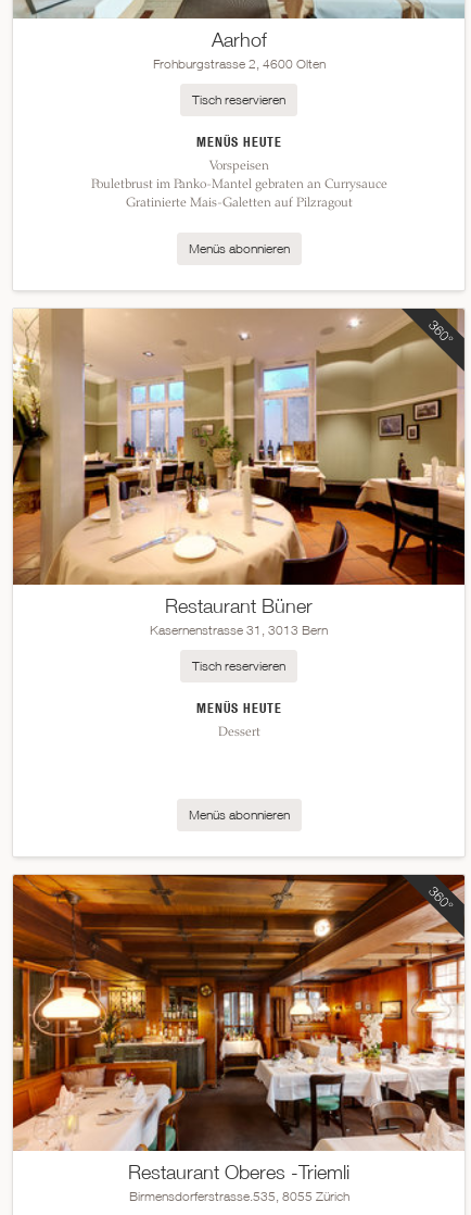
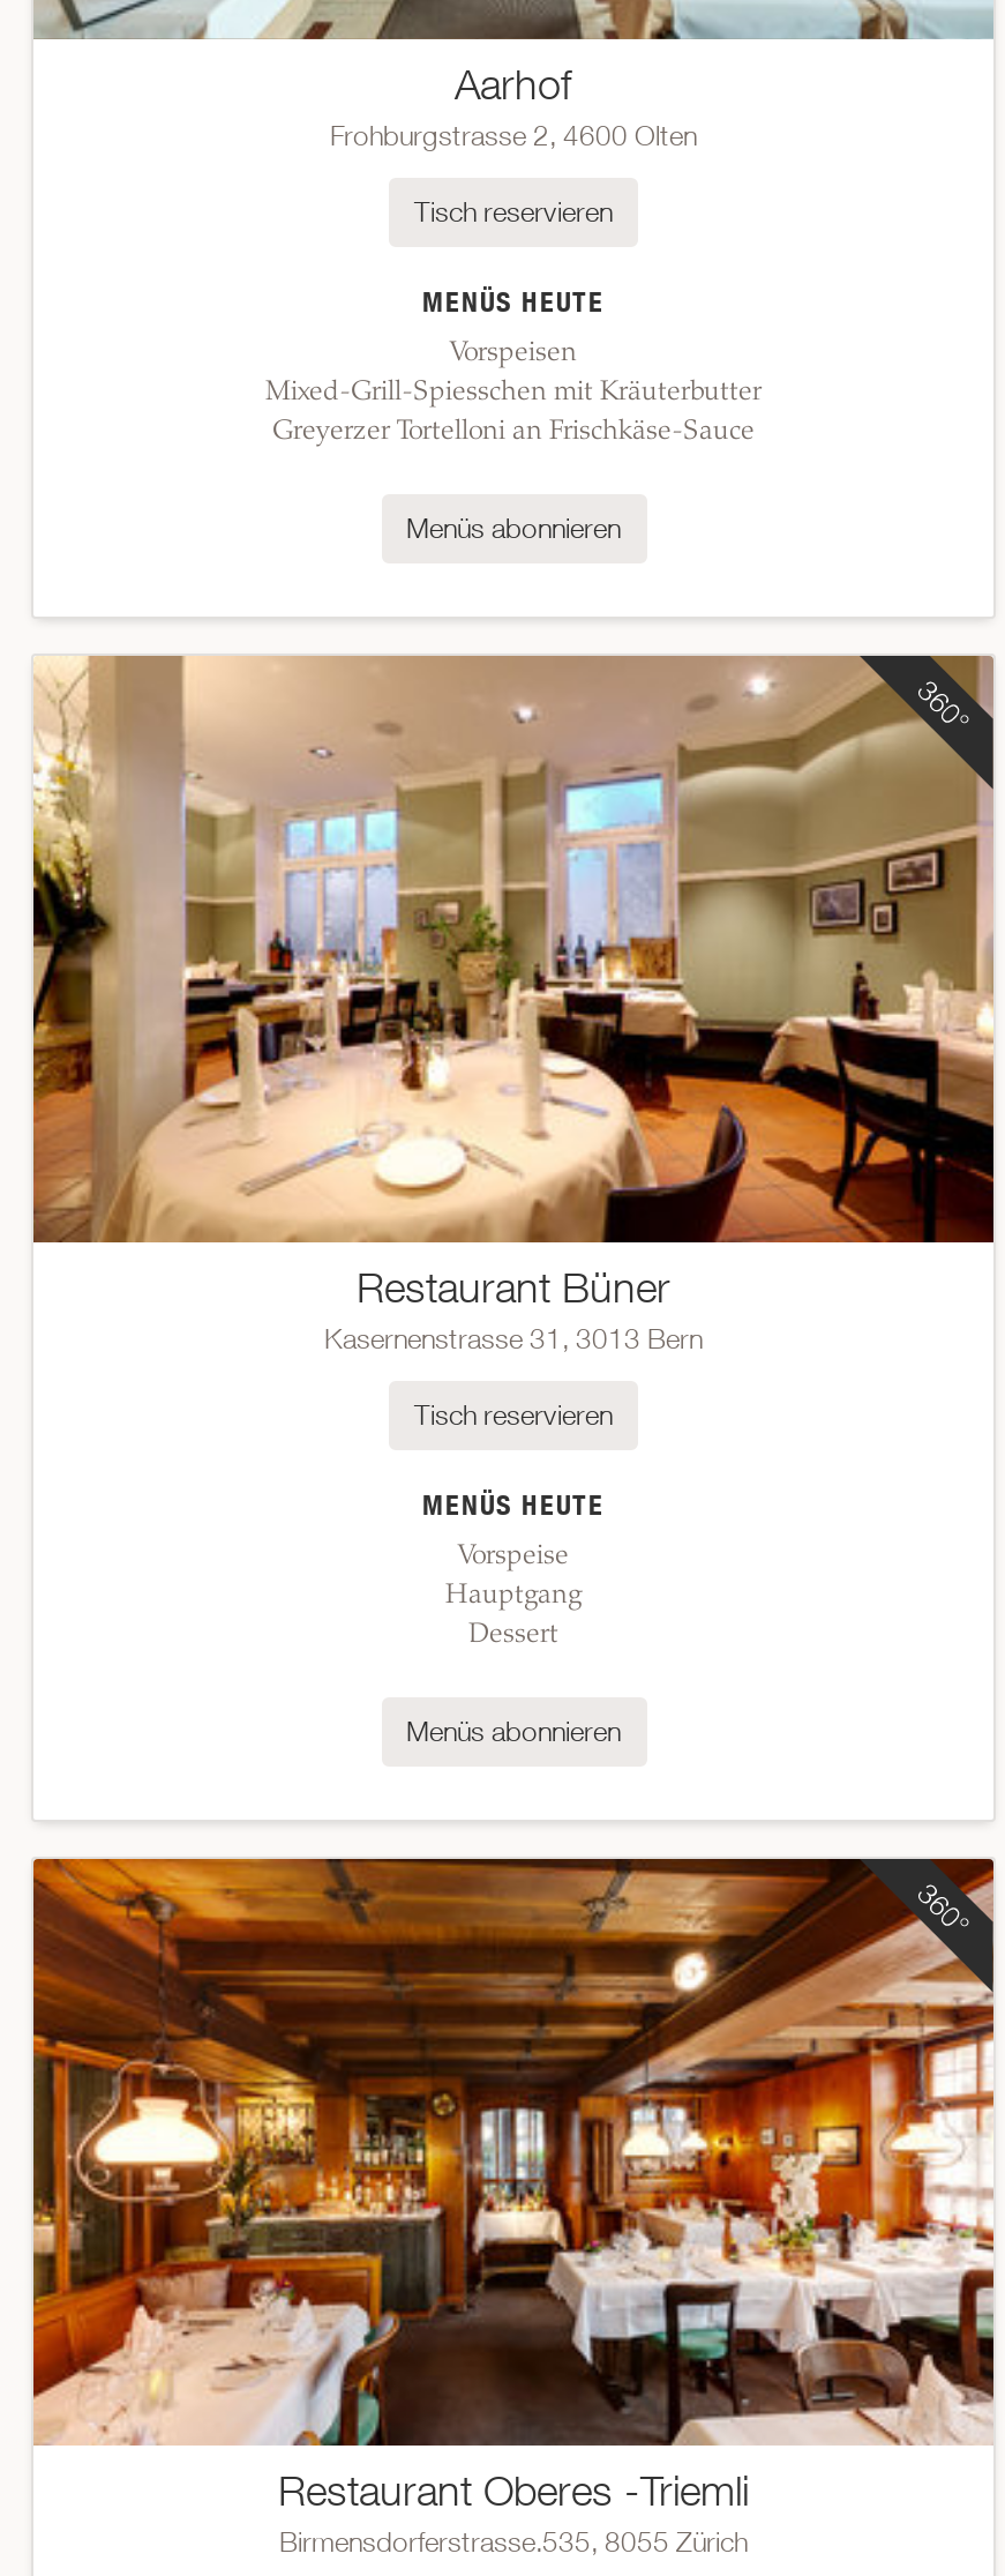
[91,177,387,210] Pouletbrust im Panko-Mantel gebraten an Currysauce | Gratinierte Mais-Galetten auf Pilzragout -> [265,375,762,447] Mixed-Grill-Spiesschen mit Kräuterbutter | Greyerzer Tortelloni an Frischkäse-Sauce
none -> [445,1538,582,1610] Vorspeise | Hauptgang
moved [218,724,260,739] -> [468,1617,558,1649]: Dessert

